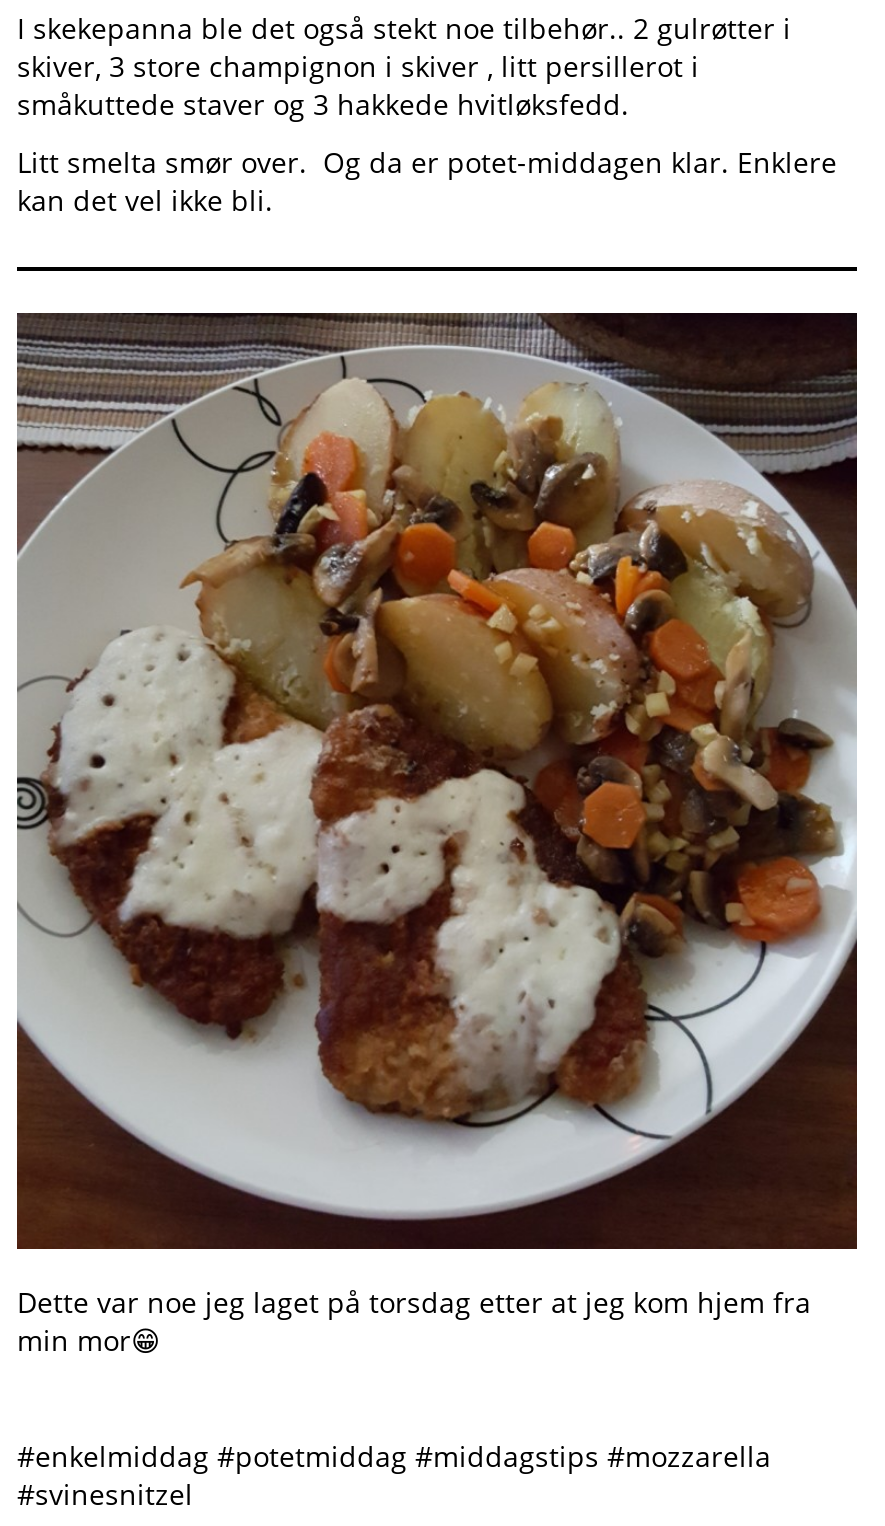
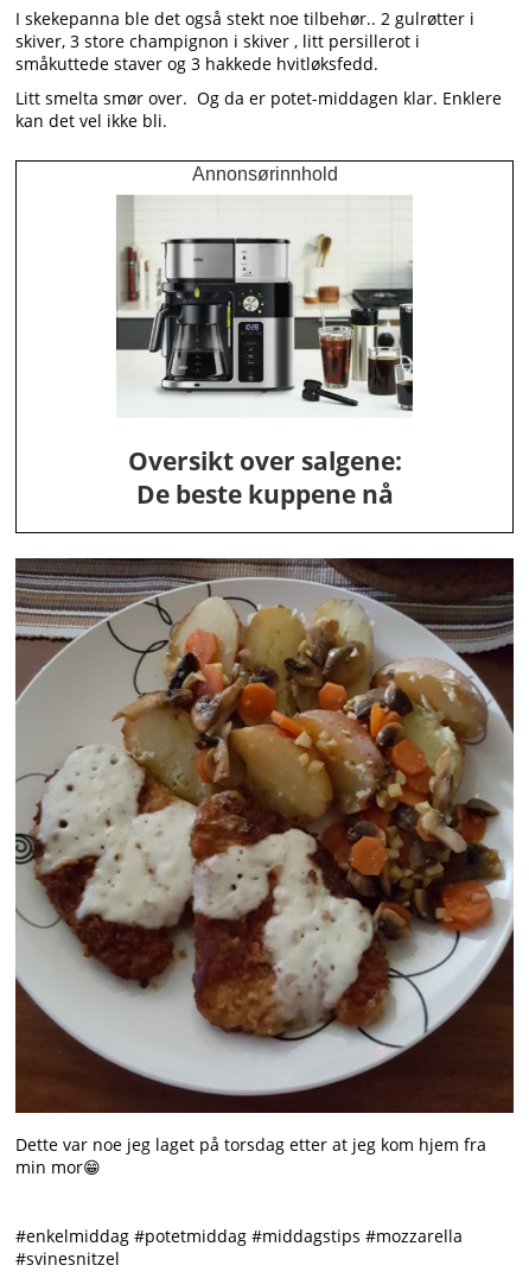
none -> [14,164,515,531] [image] | Annonsørinnhold
none -> [128,444,401,511] Oversikt over salgene: | De beste kuppene nå

